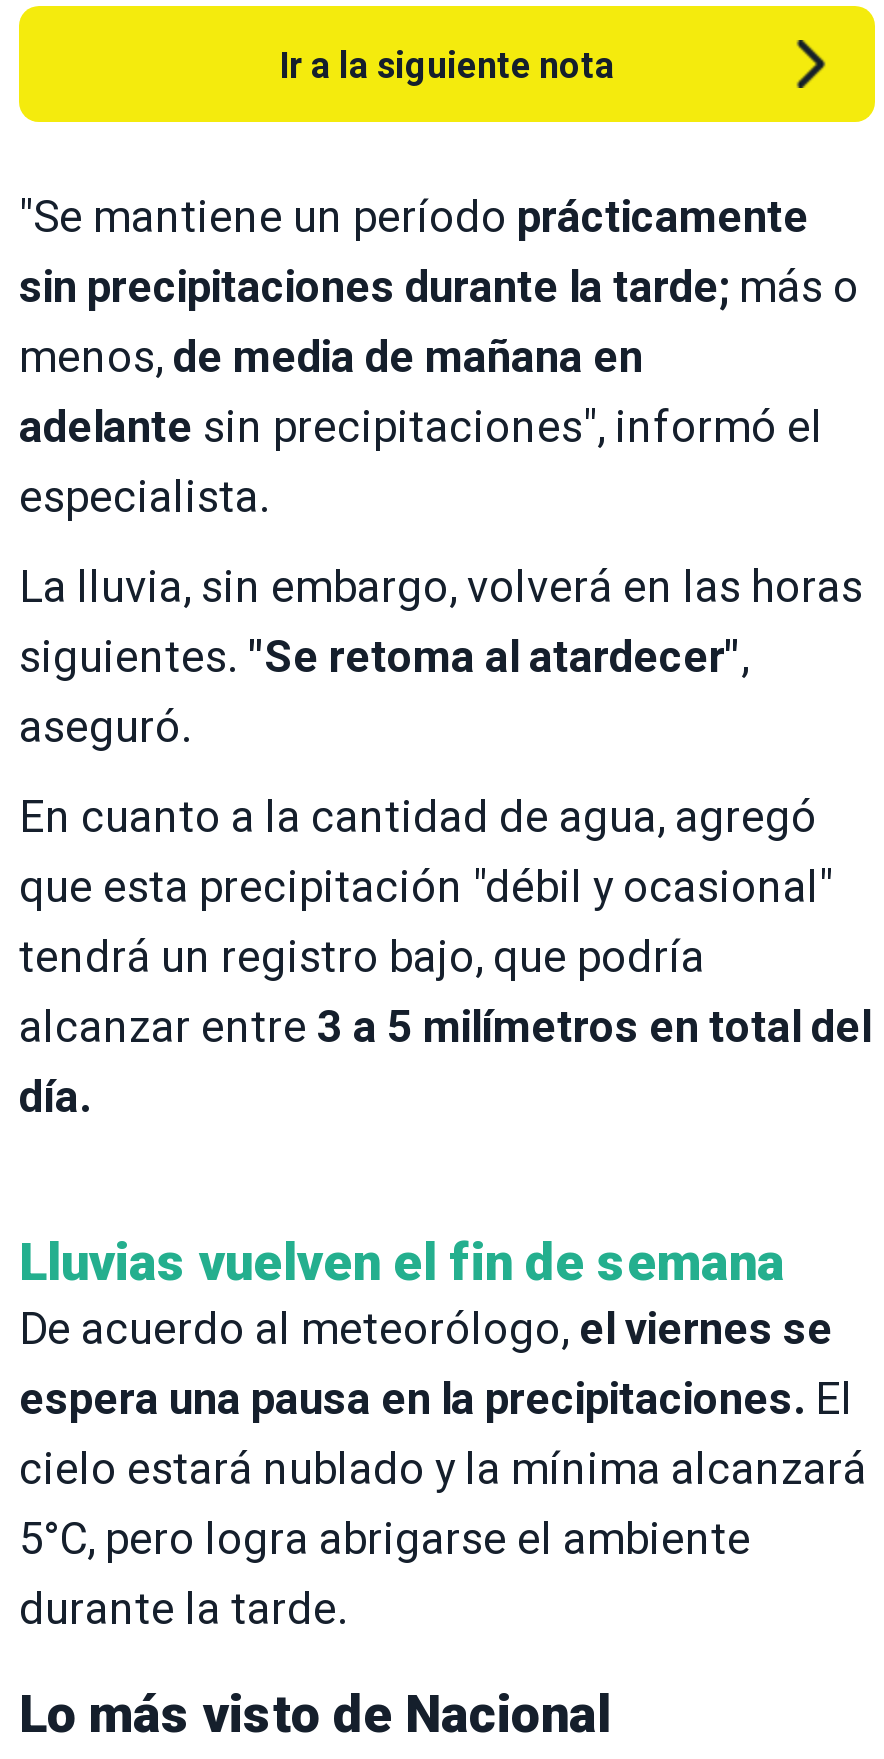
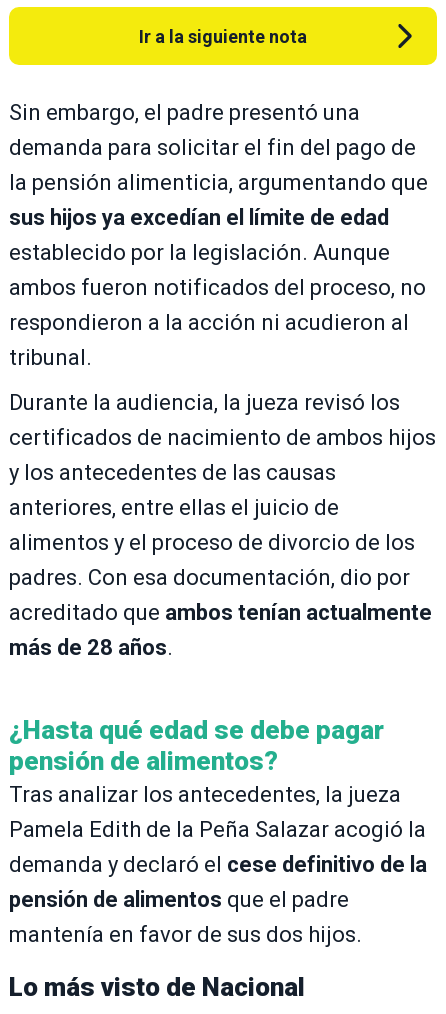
[19,193,871,1635] "Se mantiene un período prácticamente | sin precipitaciones durante la tarde; más o | menos, de media de mañana en | adelante sin precipitaciones", informó el | especialista. | La lluvia, sin embargo, volverá en las horas | siguientes. "Se retoma al atardecer", | aseguró. | En cuanto a la cantidad de agua, agregó | que esta precipitación "débil y ocasional" | tendrá un registro bajo, que podría | alcanzar entre 3 a 5 milímetros en total del | día. | Lluvias vuelven el fin de semana | De acuerdo al meteorólogo, el viernes se | espera una pausa en la precipitaciones. El | cielo estará nublado y la mínima alcanzará | 5°C, pero logra abrigarse el ambiente | durante la tarde. -> [9,100,436,947] Sin embargo, el padre presentó una | demanda para solicitar el fin del pago de | la pensión alimenticia, argumentando que | sus hijos ya excedían el límite de edad | establecido por la legislación. Aunque | ambos fueron notificados del proceso, no | respondieron a la acción ni acudieron al | tribunal. | Durante la audiencia, la jueza revisó los | certificados de nacimiento de ambos hijos | y los antecedentes de las causas | anteriores, entre ellas el juicio de | alimentos y el proceso de divorcio de los | padres. Con esa documentación, dio por | acreditado que ambos tenían actualmente | más de 28 años. | ¿Hasta qué edad se debe pagar | pensión de alimentos? | Tras analizar los antecedentes, la jueza | Pamela Edith de la Peña Salazar acogió la | demanda y declaró el cese definitivo de la | pensión de alimentos que el padre | mantenía en favor de sus dos hijos.

